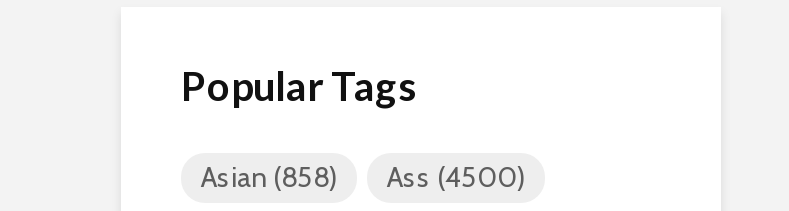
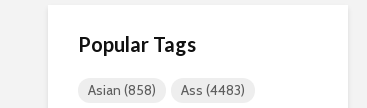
[201,160,525,196] Asian (858) Ass (4500) -> [88,81,245,99] Asian (858) Ass (4483)

